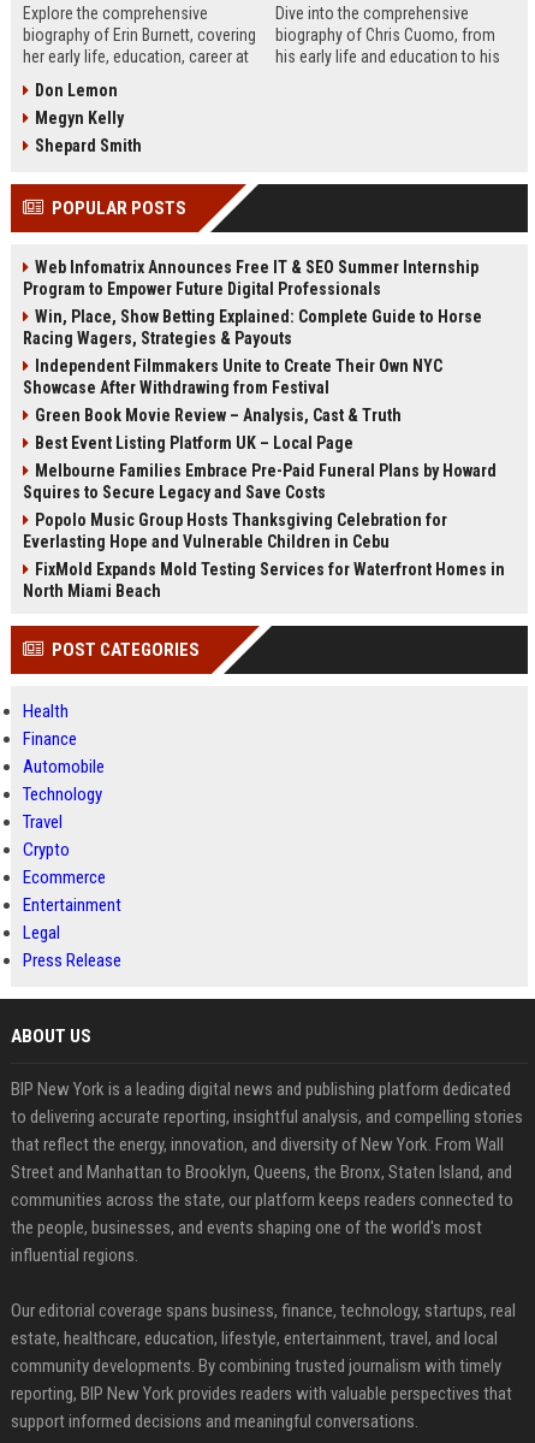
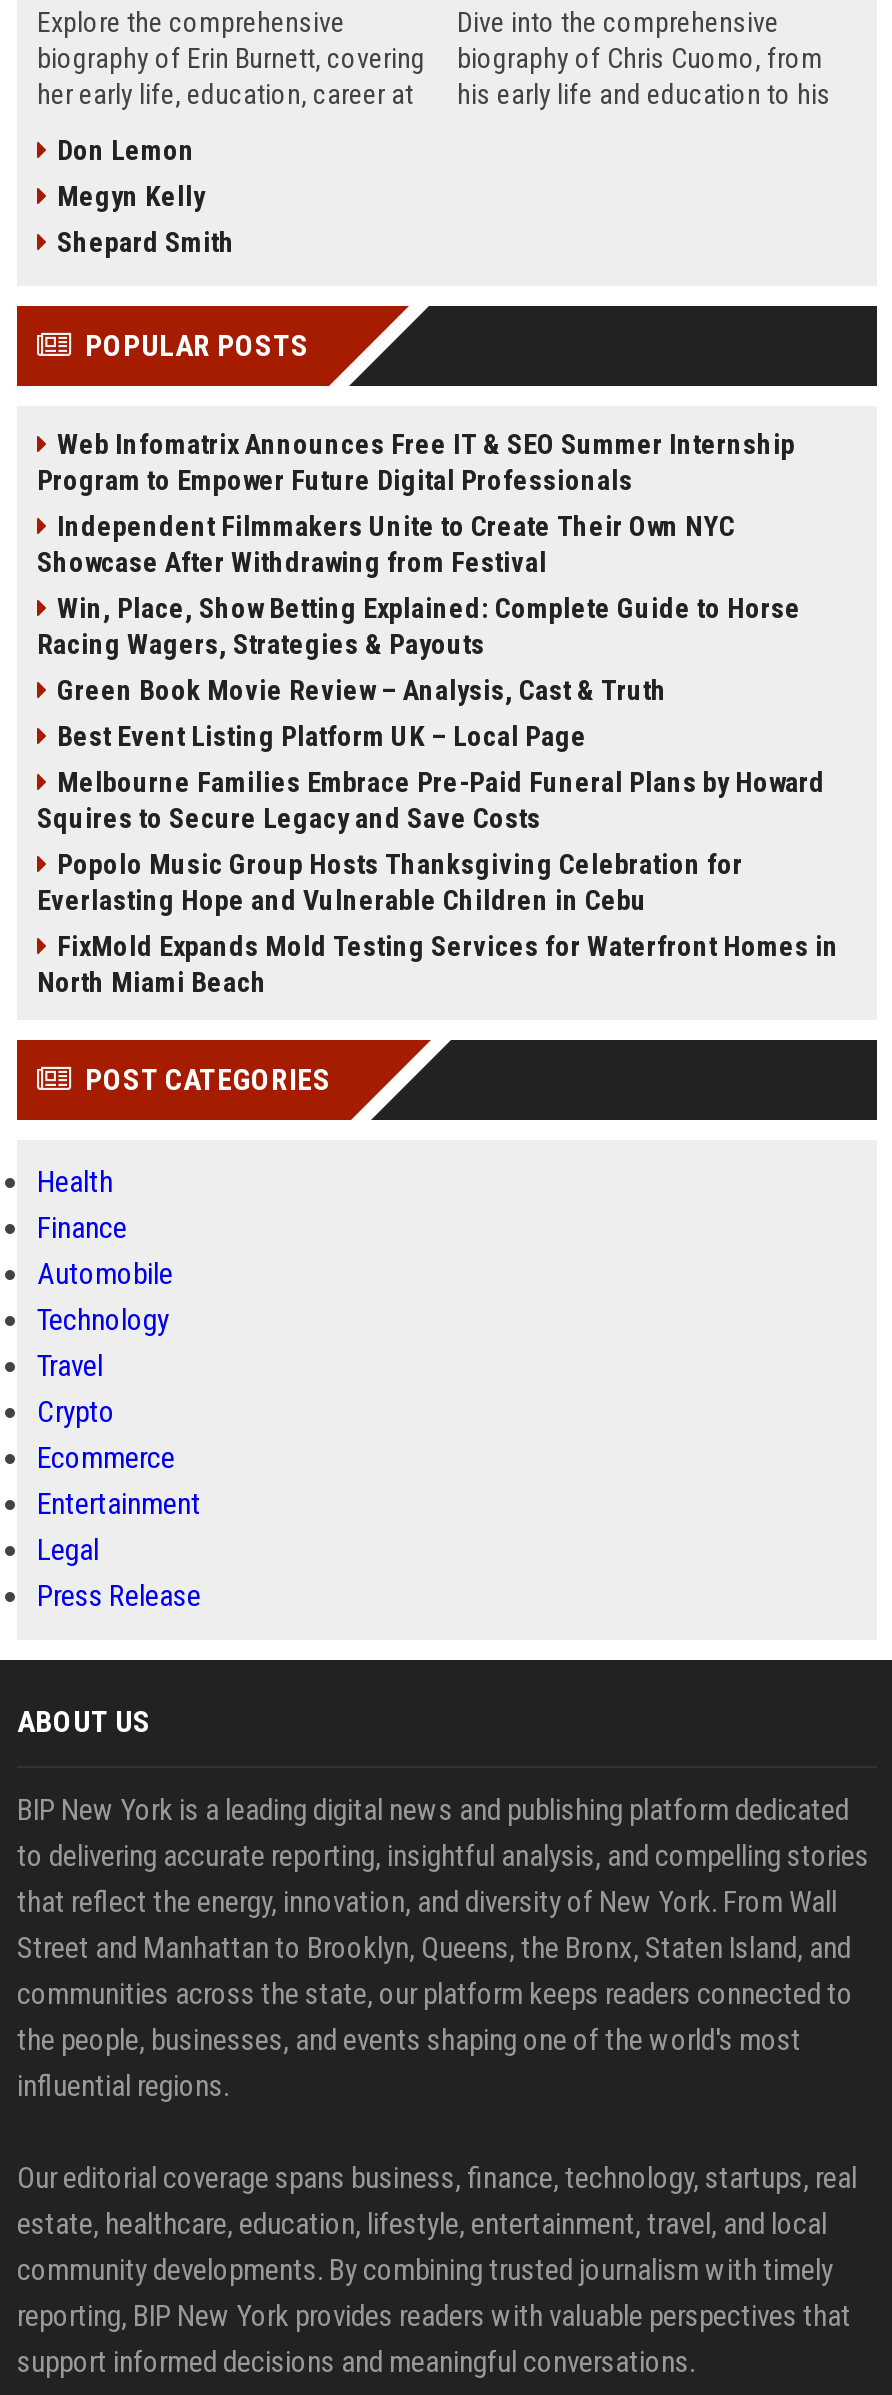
moved [23,307,482,348] -> [37,592,801,660]: Win, Place, Show Betting Explained: Complete Guide to Horse | Racing Wagers, Strategies & Payouts
moved [23,356,442,397] -> [37,510,735,578]: Independent Filmmakers Unite to Create Their Own NYC | Showcase After Withdrawing from Festival

